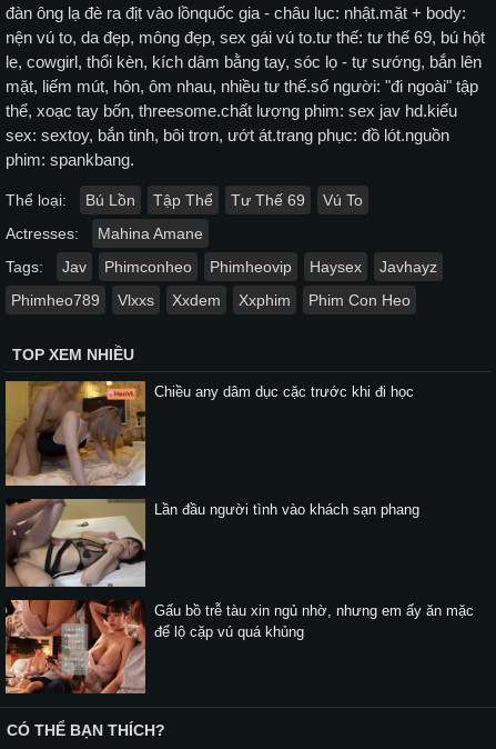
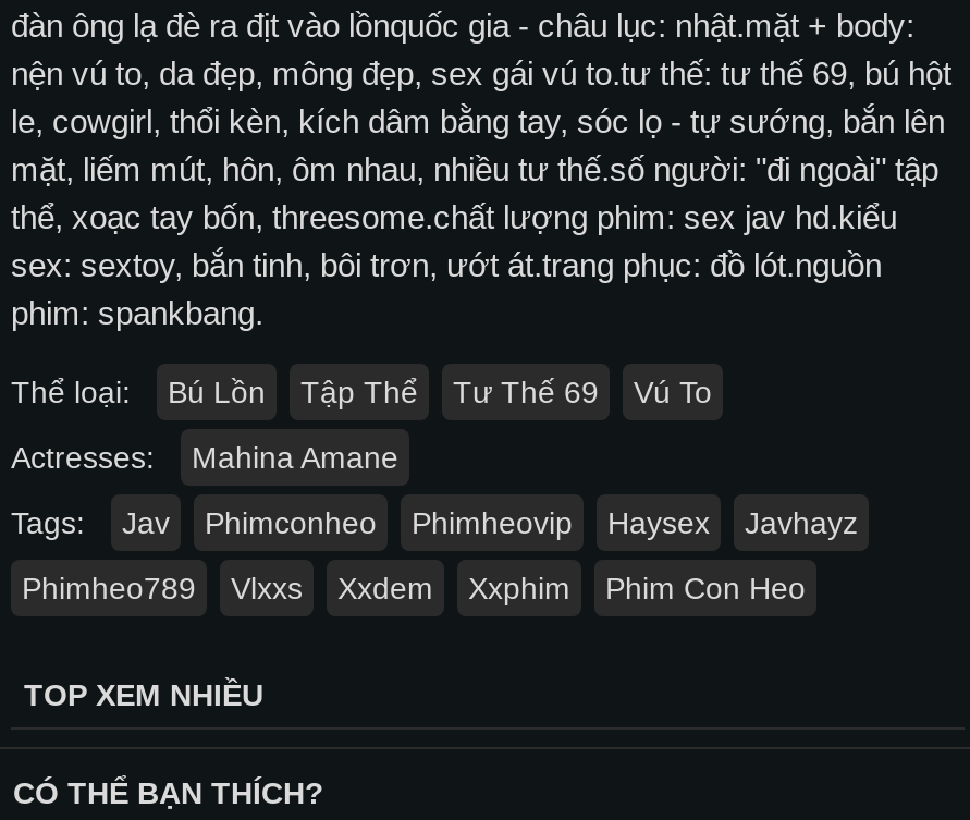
[4,380,414,487] [image] | Chiều any dâm dục cặc trước khi đi học -> none
[4,498,419,588] [image] | Lần đầu người tình vào khách sạn phang -> none
[4,599,474,695] [image] | Gấu bồ trễ tàu xin ngủ nhờ, nhưng em ấy ăn mặc | để lộ cặp vú quá khủng -> none

